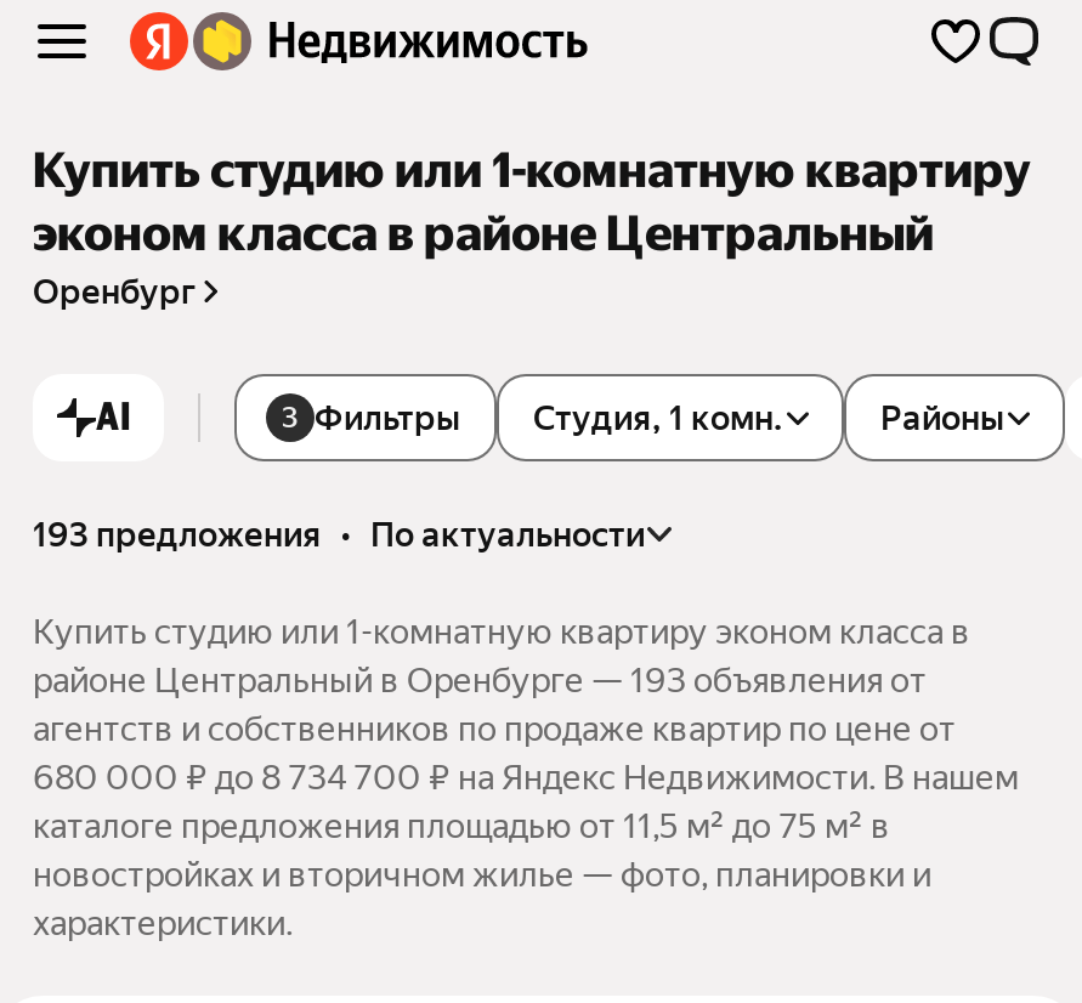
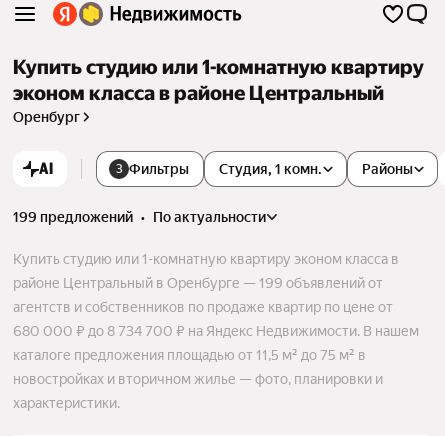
[33,515,645,554] 193 предложения • по актуальности -> [13,209,266,225] 199 предложений • по актуальности
[33,661,927,700] районе Центральный в Оренбурге — 193 объявления от -> [13,275,383,291] районе Центральный в Оренбурге — 199 объявлений от

